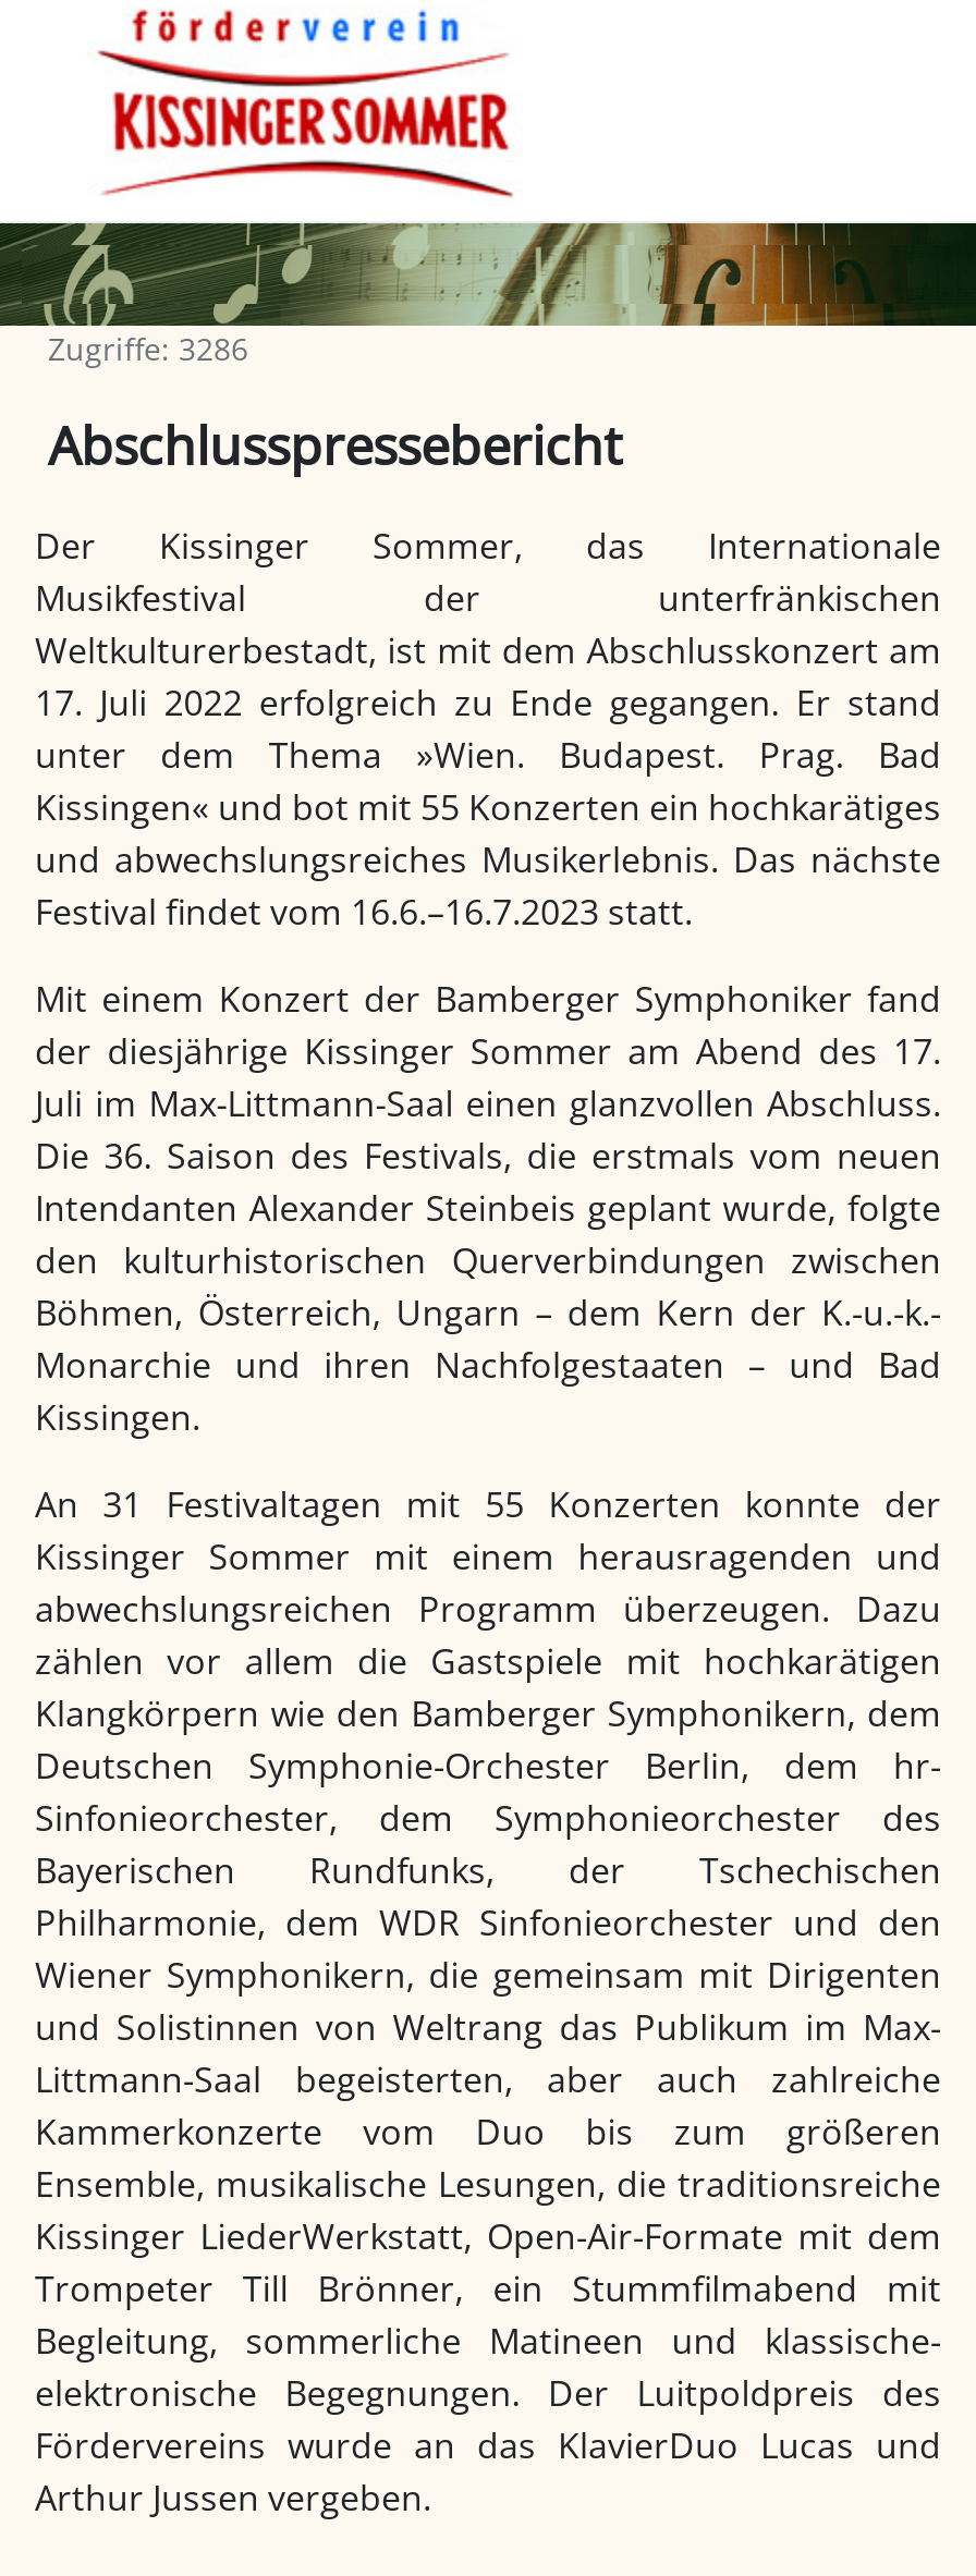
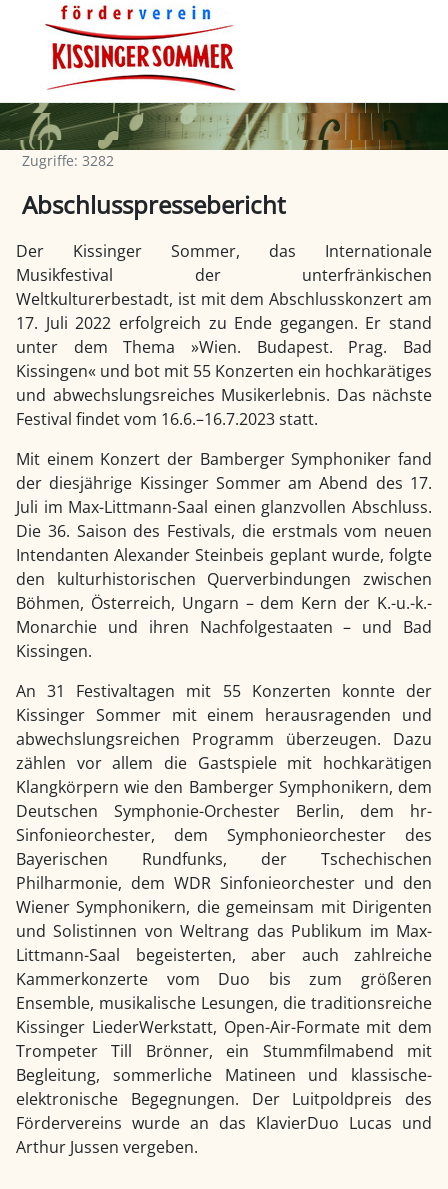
[48,327,248,369] Zugriffe: 3286 -> [22,151,114,170] Zugriffe: 3282

